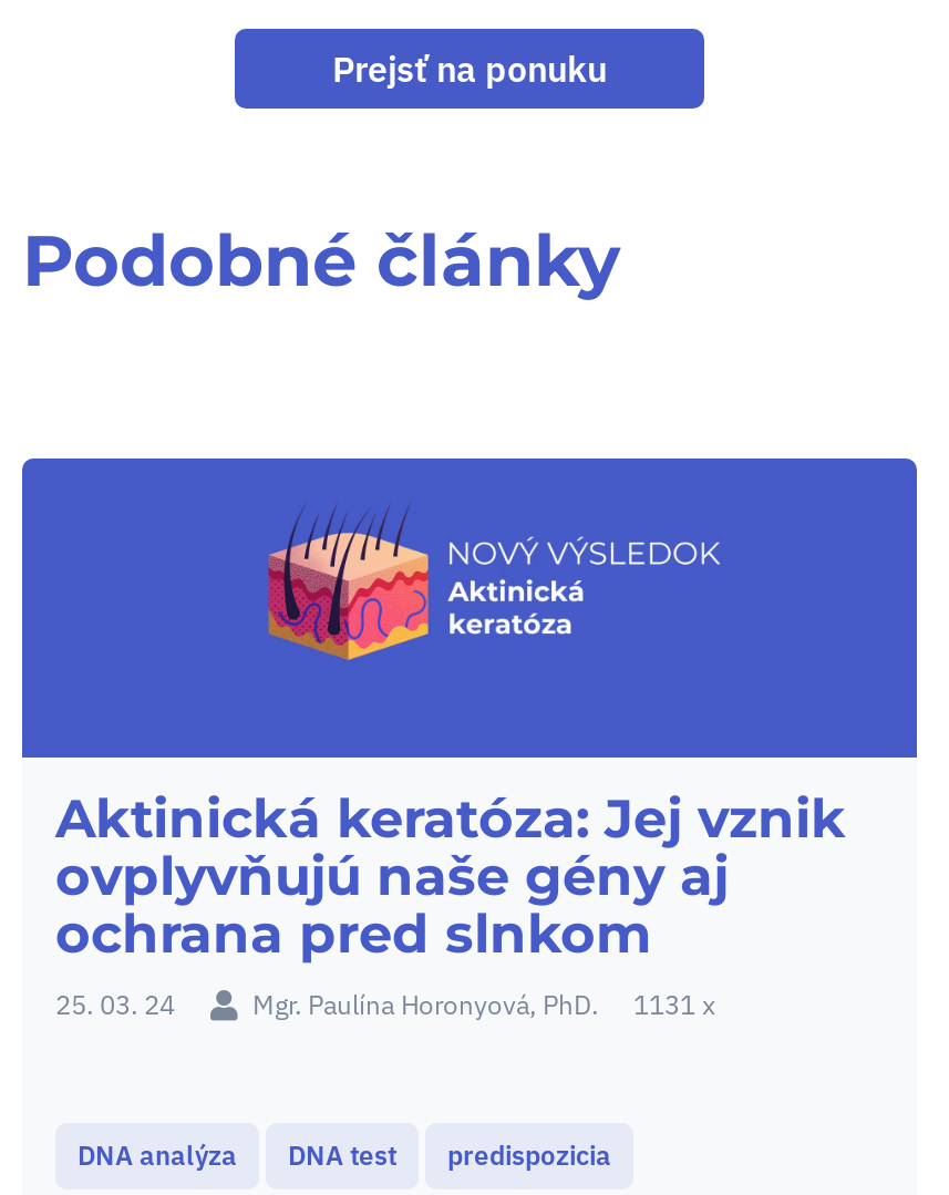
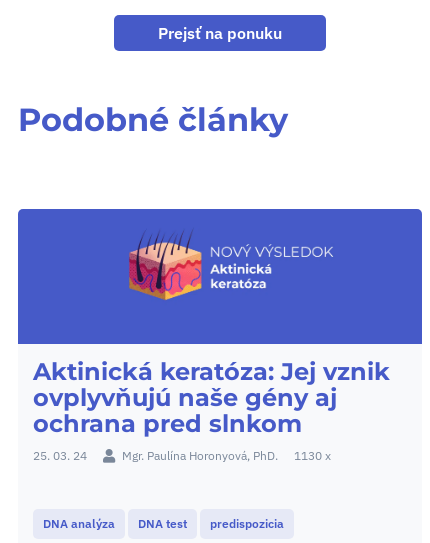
[252,987,715,1020] Mgr. Paulína Horonyová, PhD. 1131 x -> [122,448,331,463] Mgr. Paulína Horonyová, PhD. 1130 x

